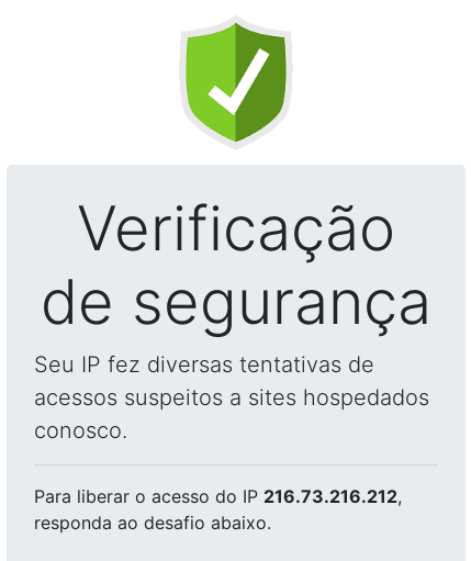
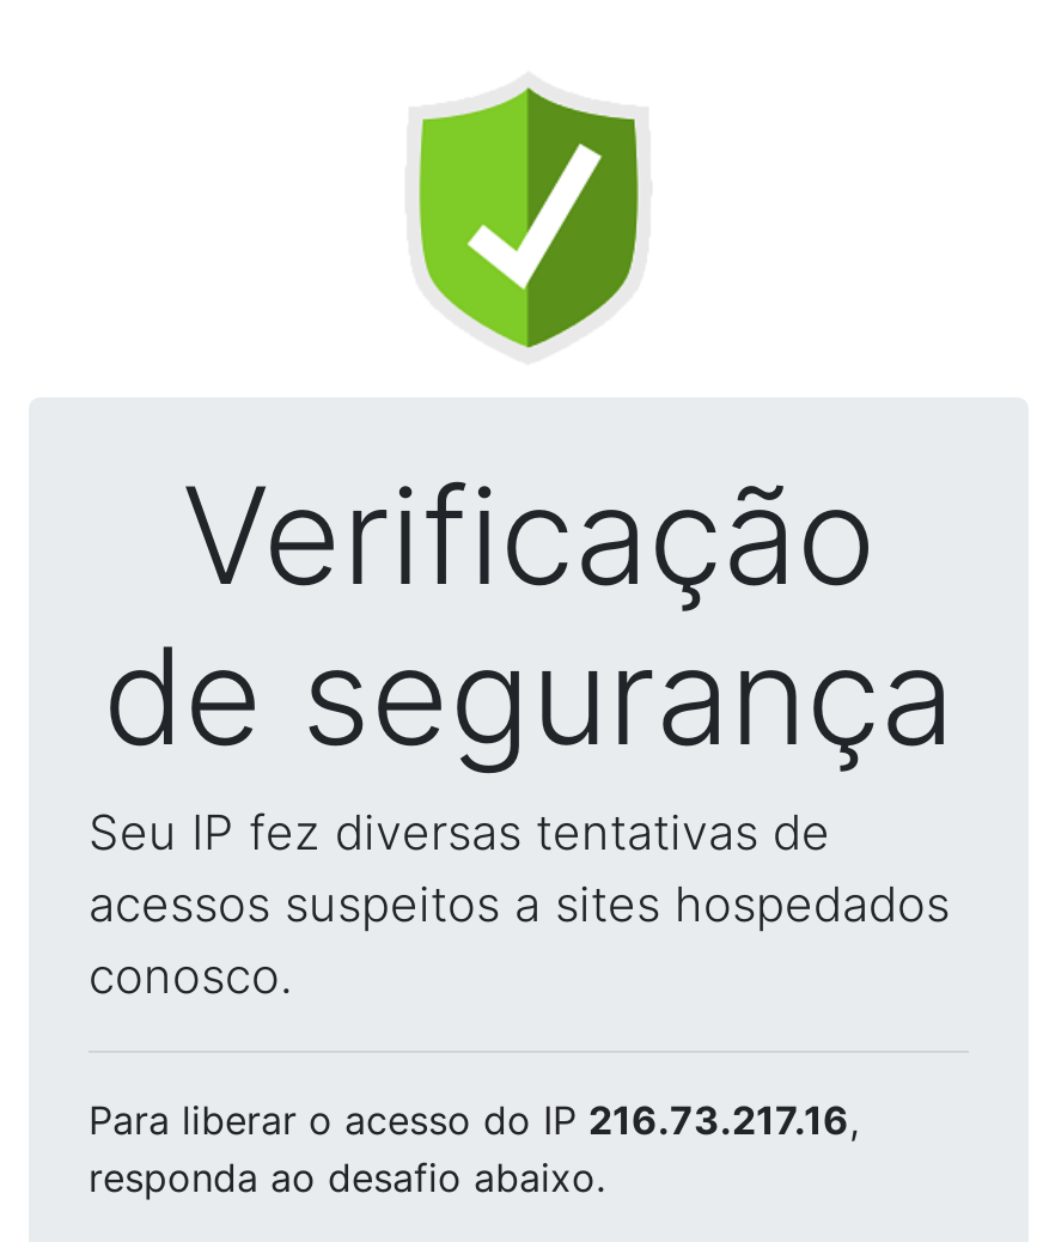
[34,485,402,507] Para liberar o acesso do IP 216.73.216.212, -> [89,1096,859,1144] Para liberar o acesso do IP 216.73.217.16,

